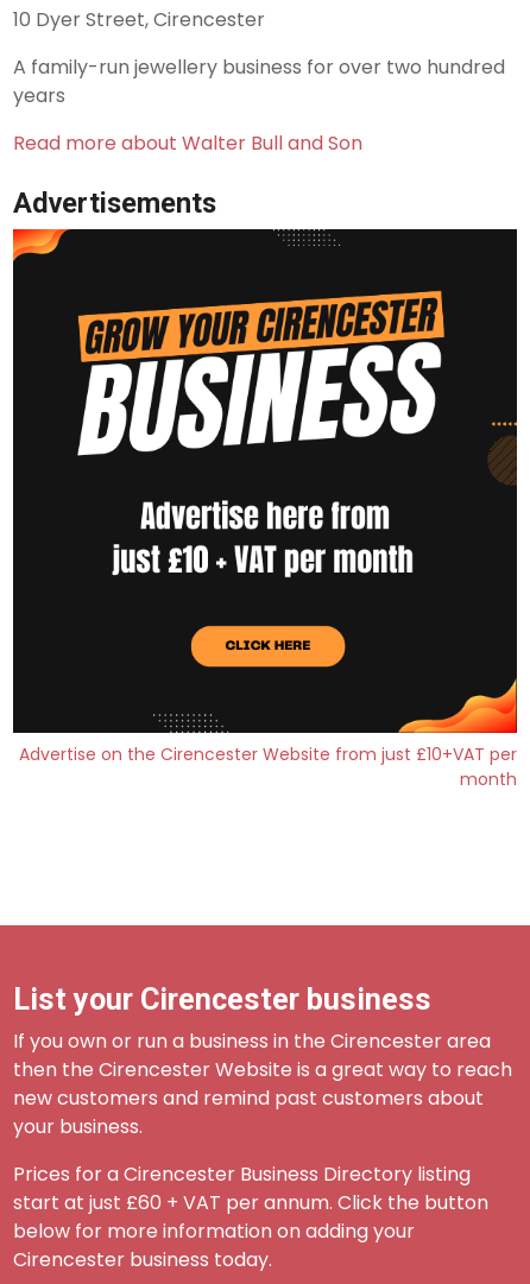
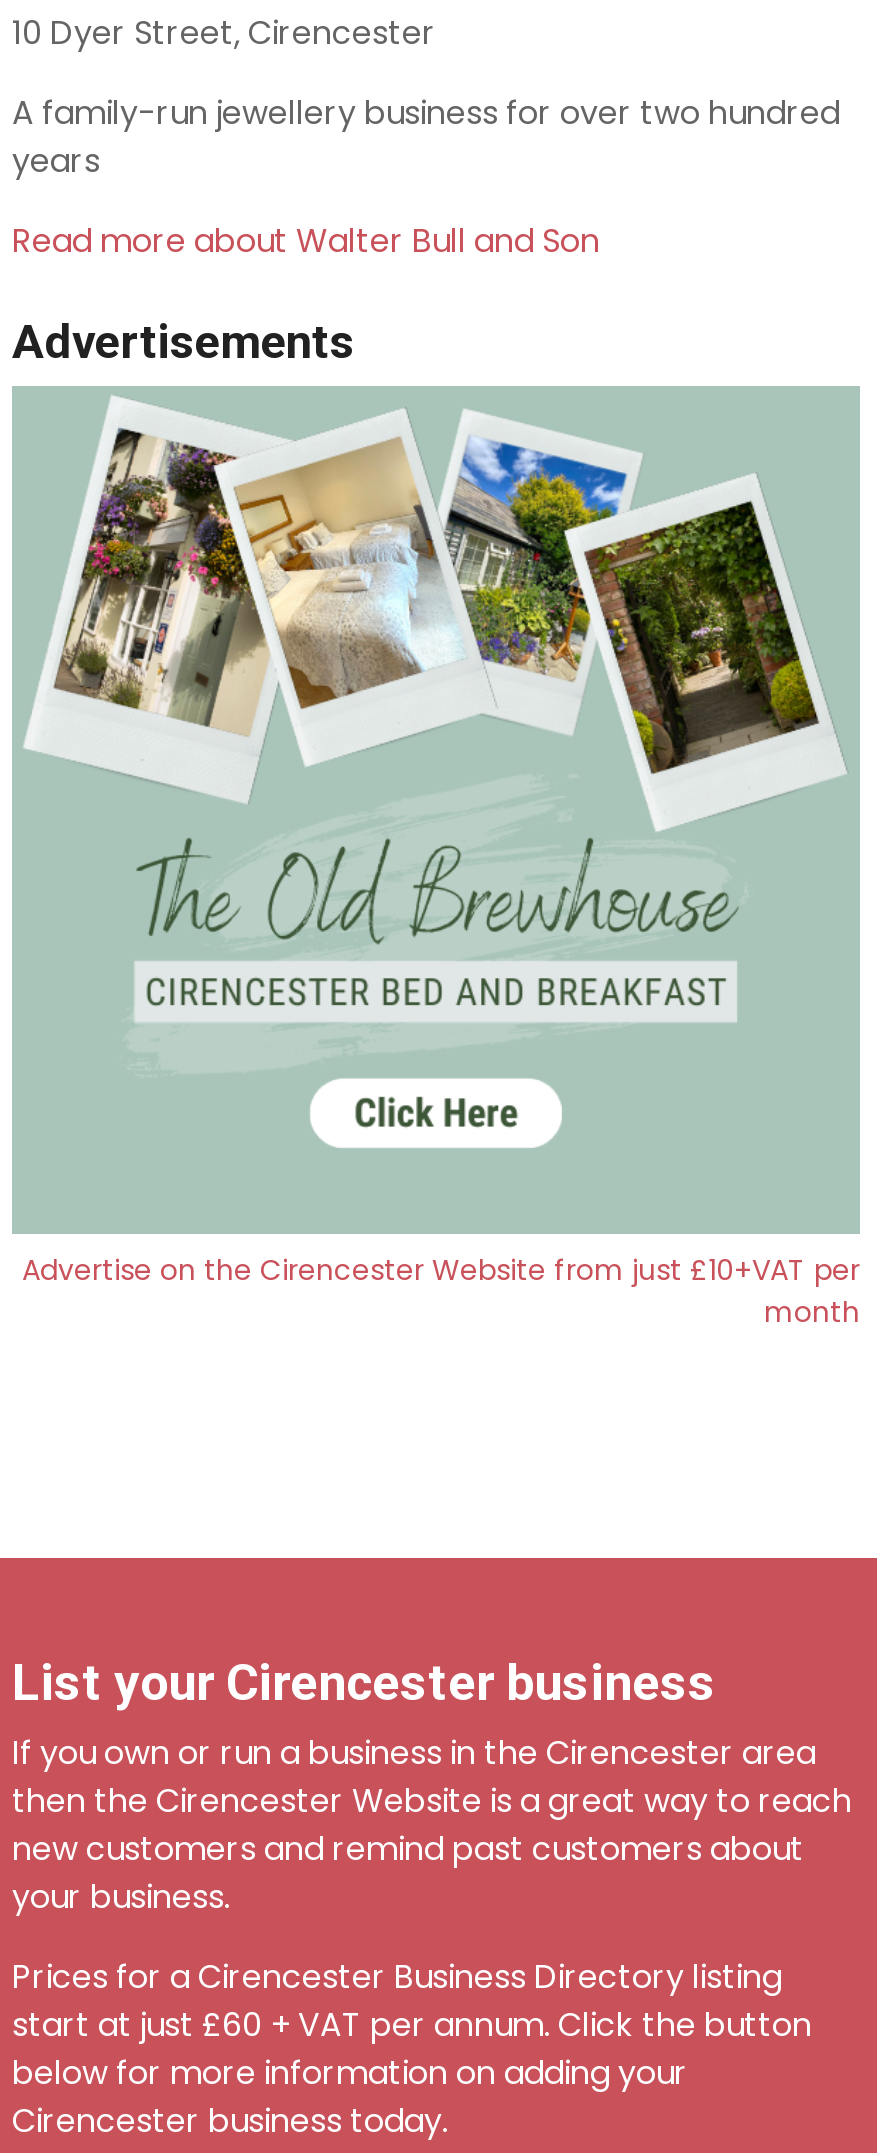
[12,228,518,734] [image] -> [12,386,860,1234] [image]

